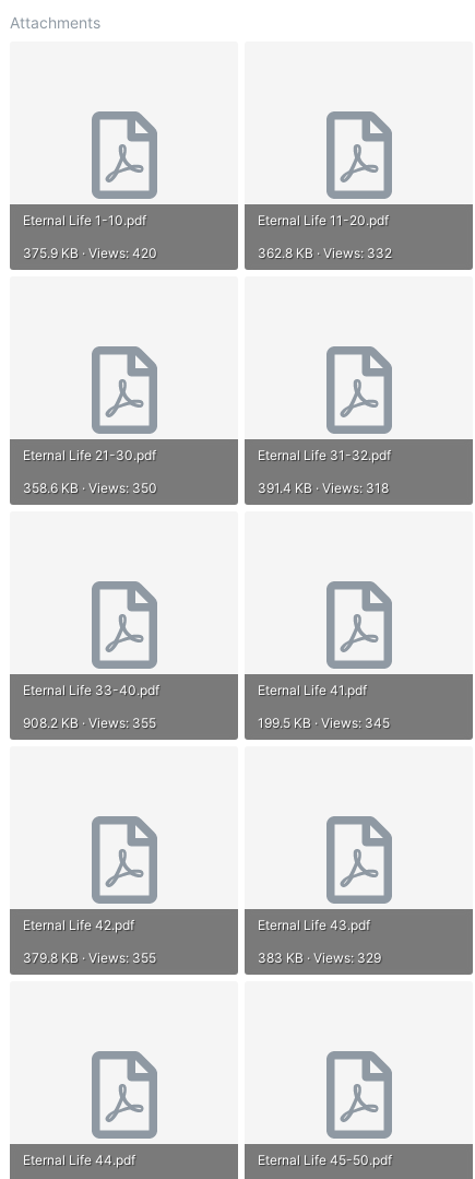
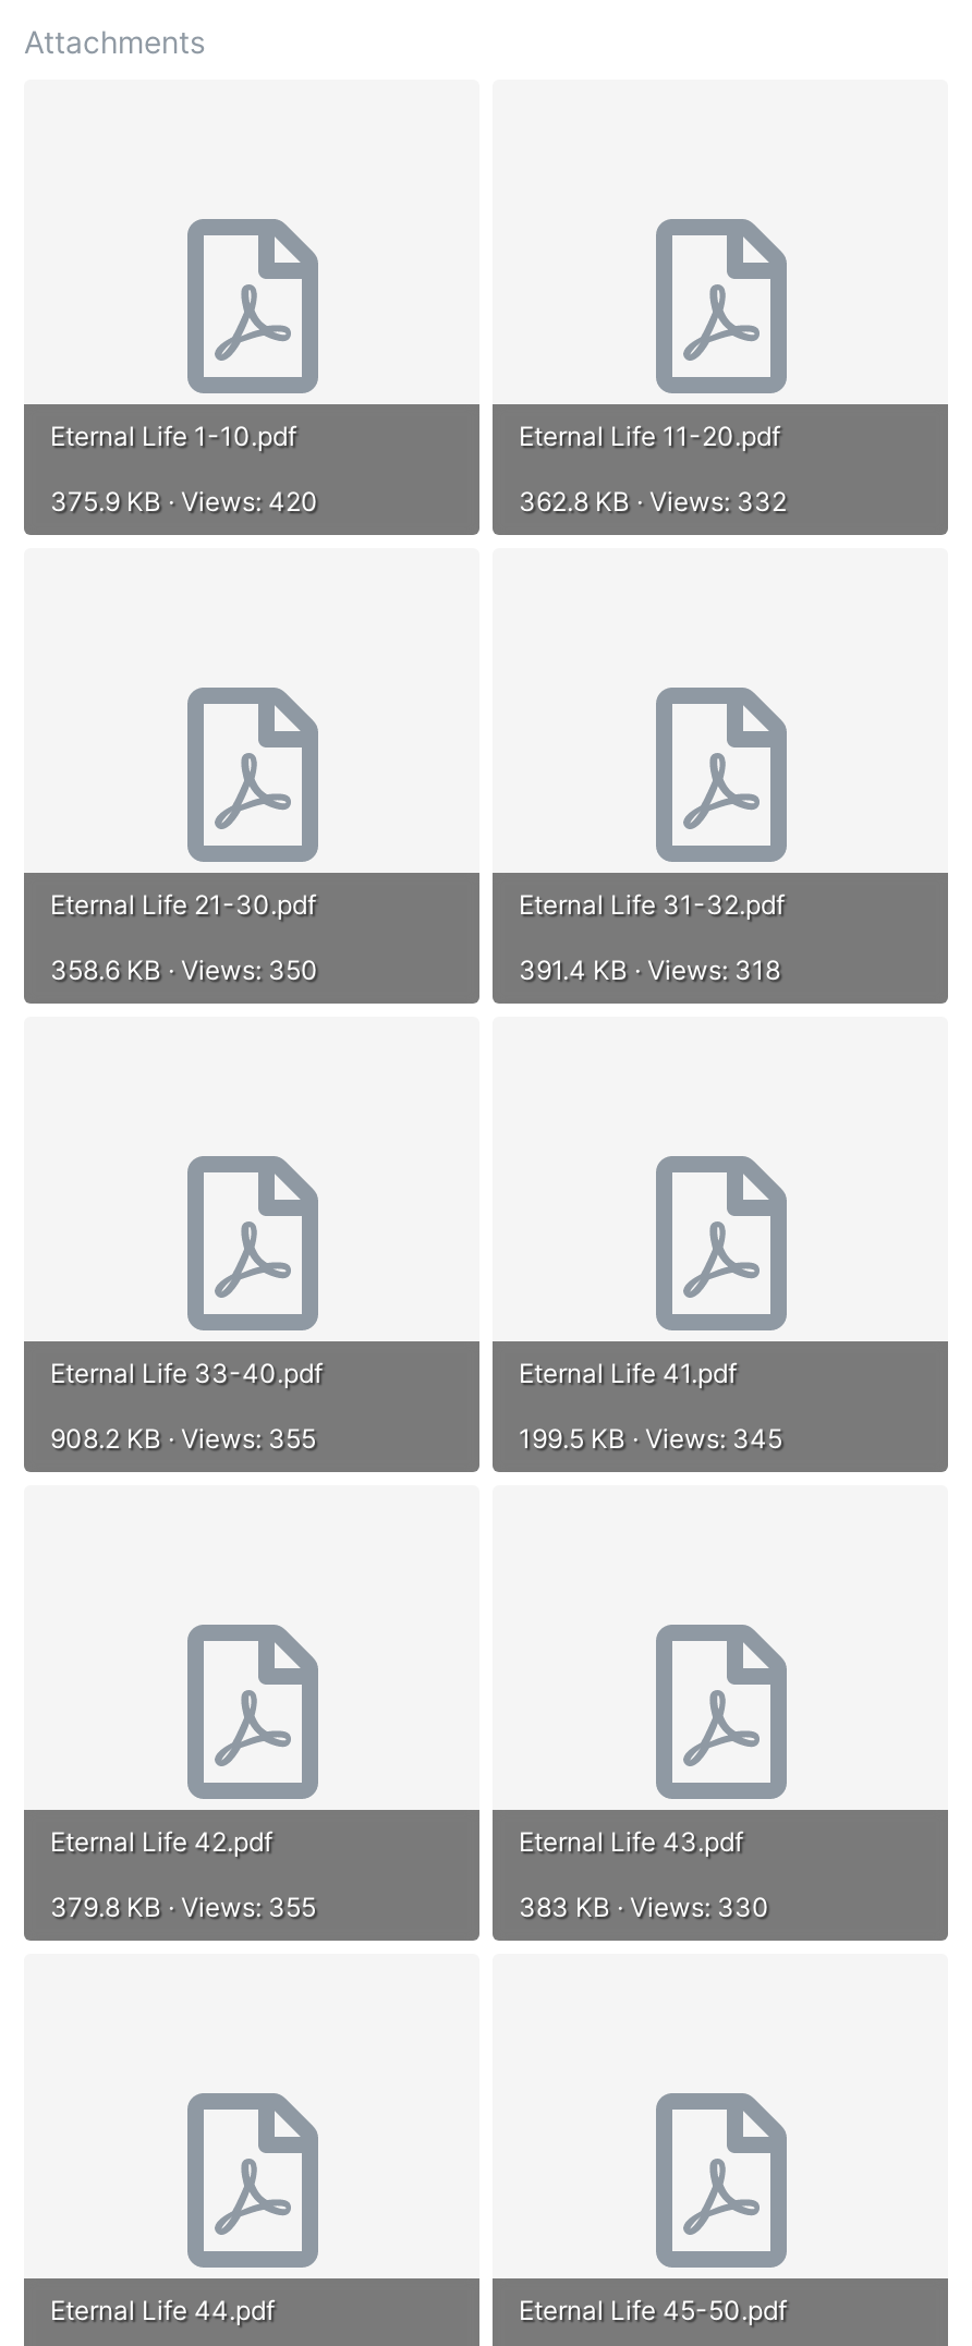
[258,950,381,966] 383 KB · Views: 329 -> [519,1891,769,1923] 383 KB · Views: 330

